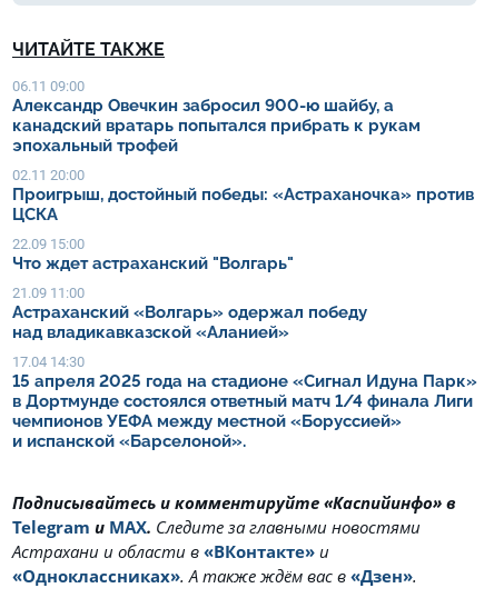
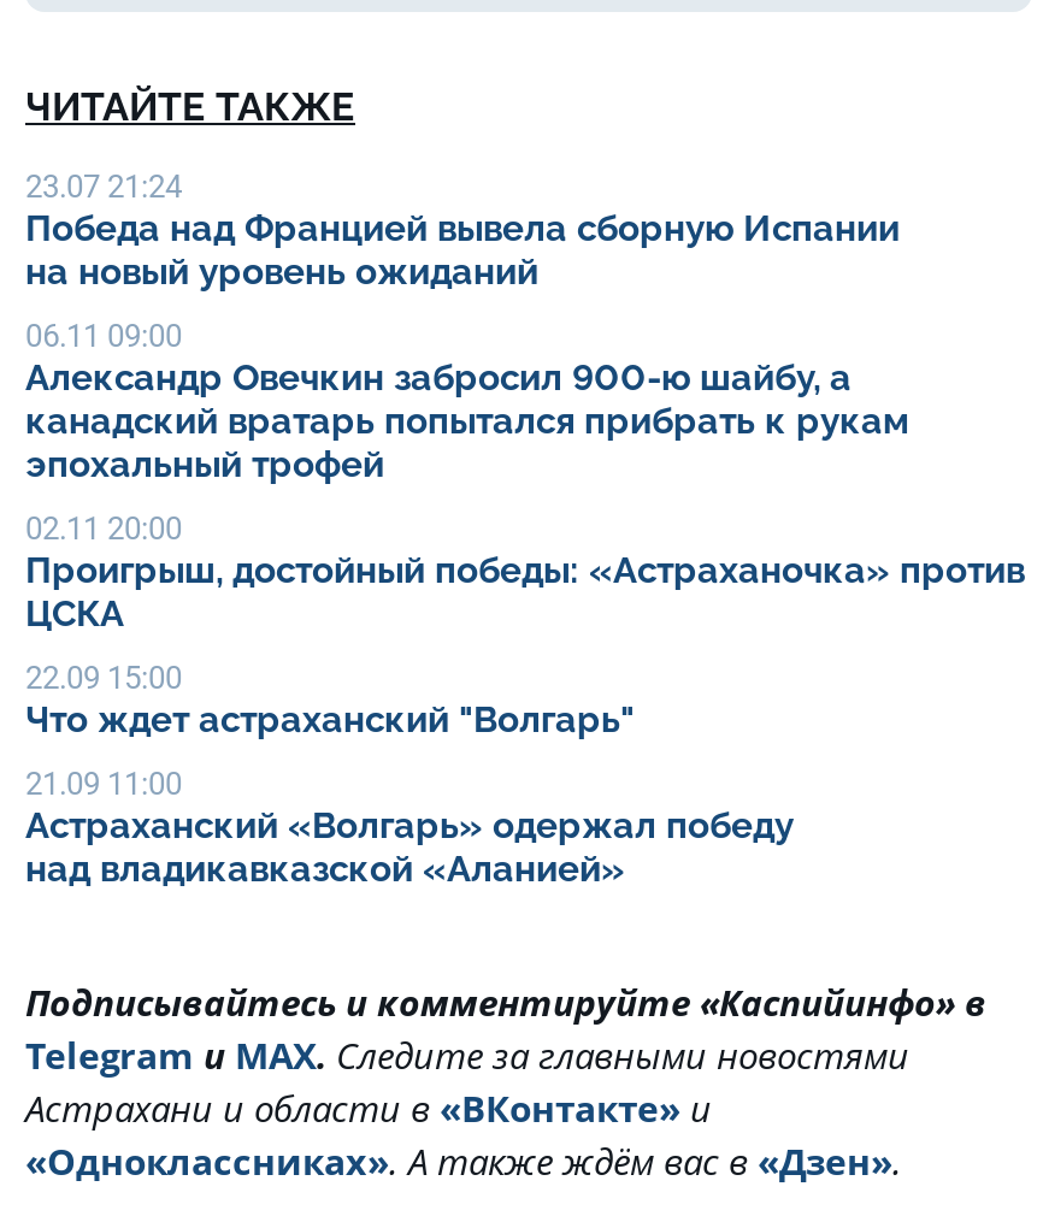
none -> [25,169,900,294] 23.07 21:24 | Победа над Францией вывела сборную Испании | на новый уровень ожиданий
moved [12,78,474,343] -> [25,318,1025,891]: 06.11 09:00 | Александр Овечкин забросил 900-ю шайбу, а | канадский вратарь попытался прибрать к рукам | ... | Астраханский «Волгарь» одержал победу | над владикавказской «Аланией»
[12,354,477,452] 17.04 14:30 | 15 апреля 2025 года на стадионе «Сигнал Идуна Парк» | в Дортмунде состоялся ответный матч 1/4 финала Лиги | чемпионов УЕФА между местной «Боруссией» | и испанской «Барселоной». -> none

